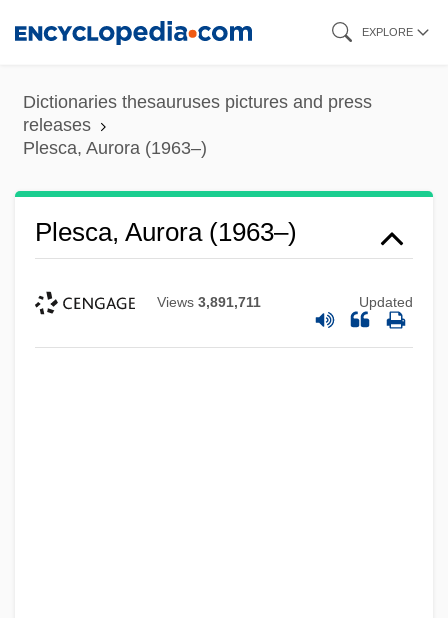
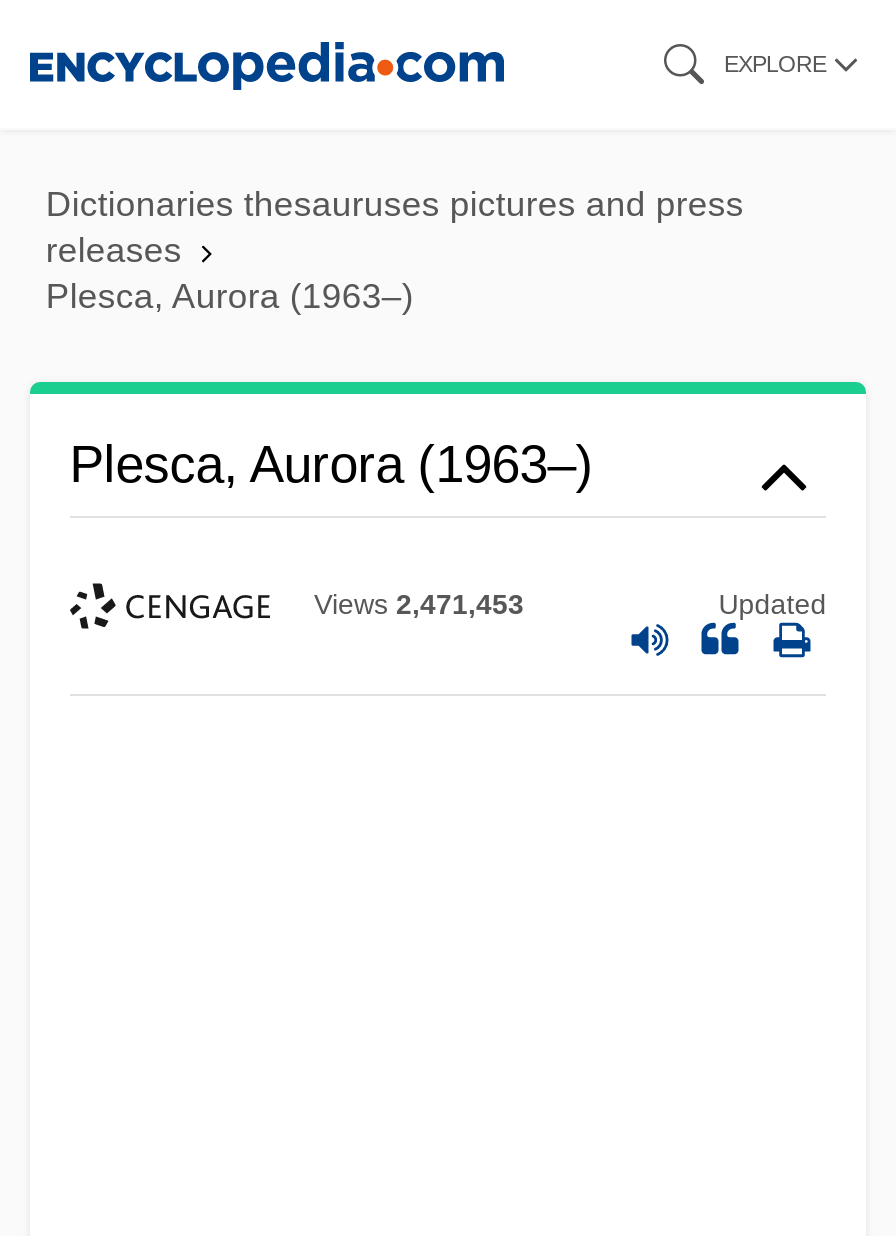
[157,294,261,310] Views 3,891,711 -> [314,589,524,621] Views 2,471,453

